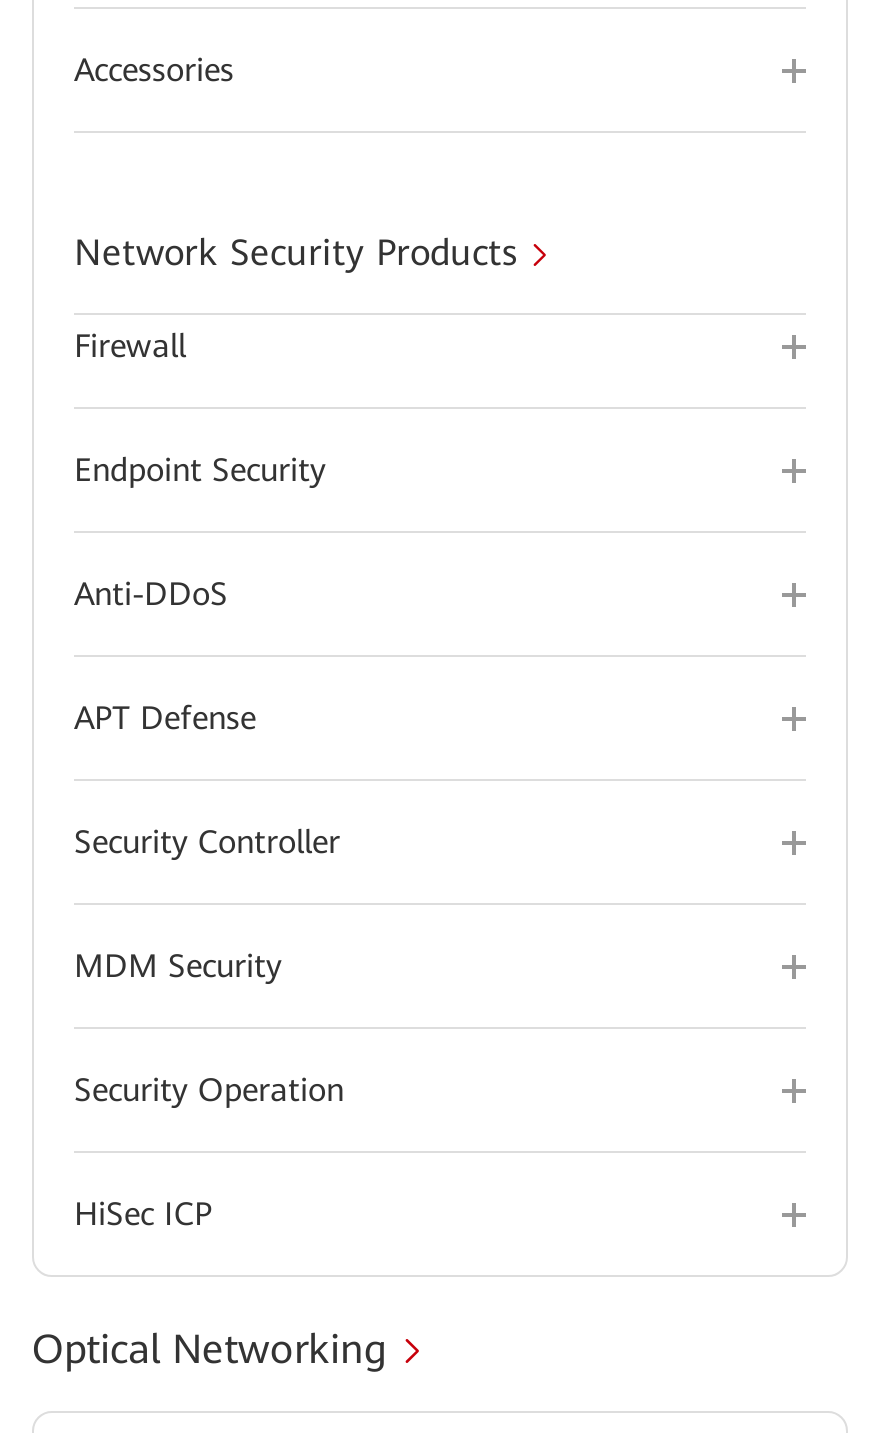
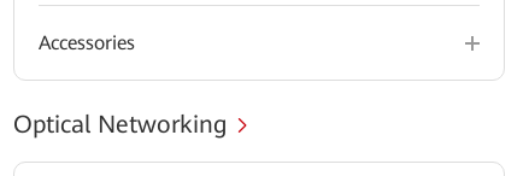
[74,231,518,1233] Network Security Products | Firewall | Endpoint Security | Anti-DDoS | APT Defense | Security Controller | MDM Security | Security Operation | HiSec ICP -> none

